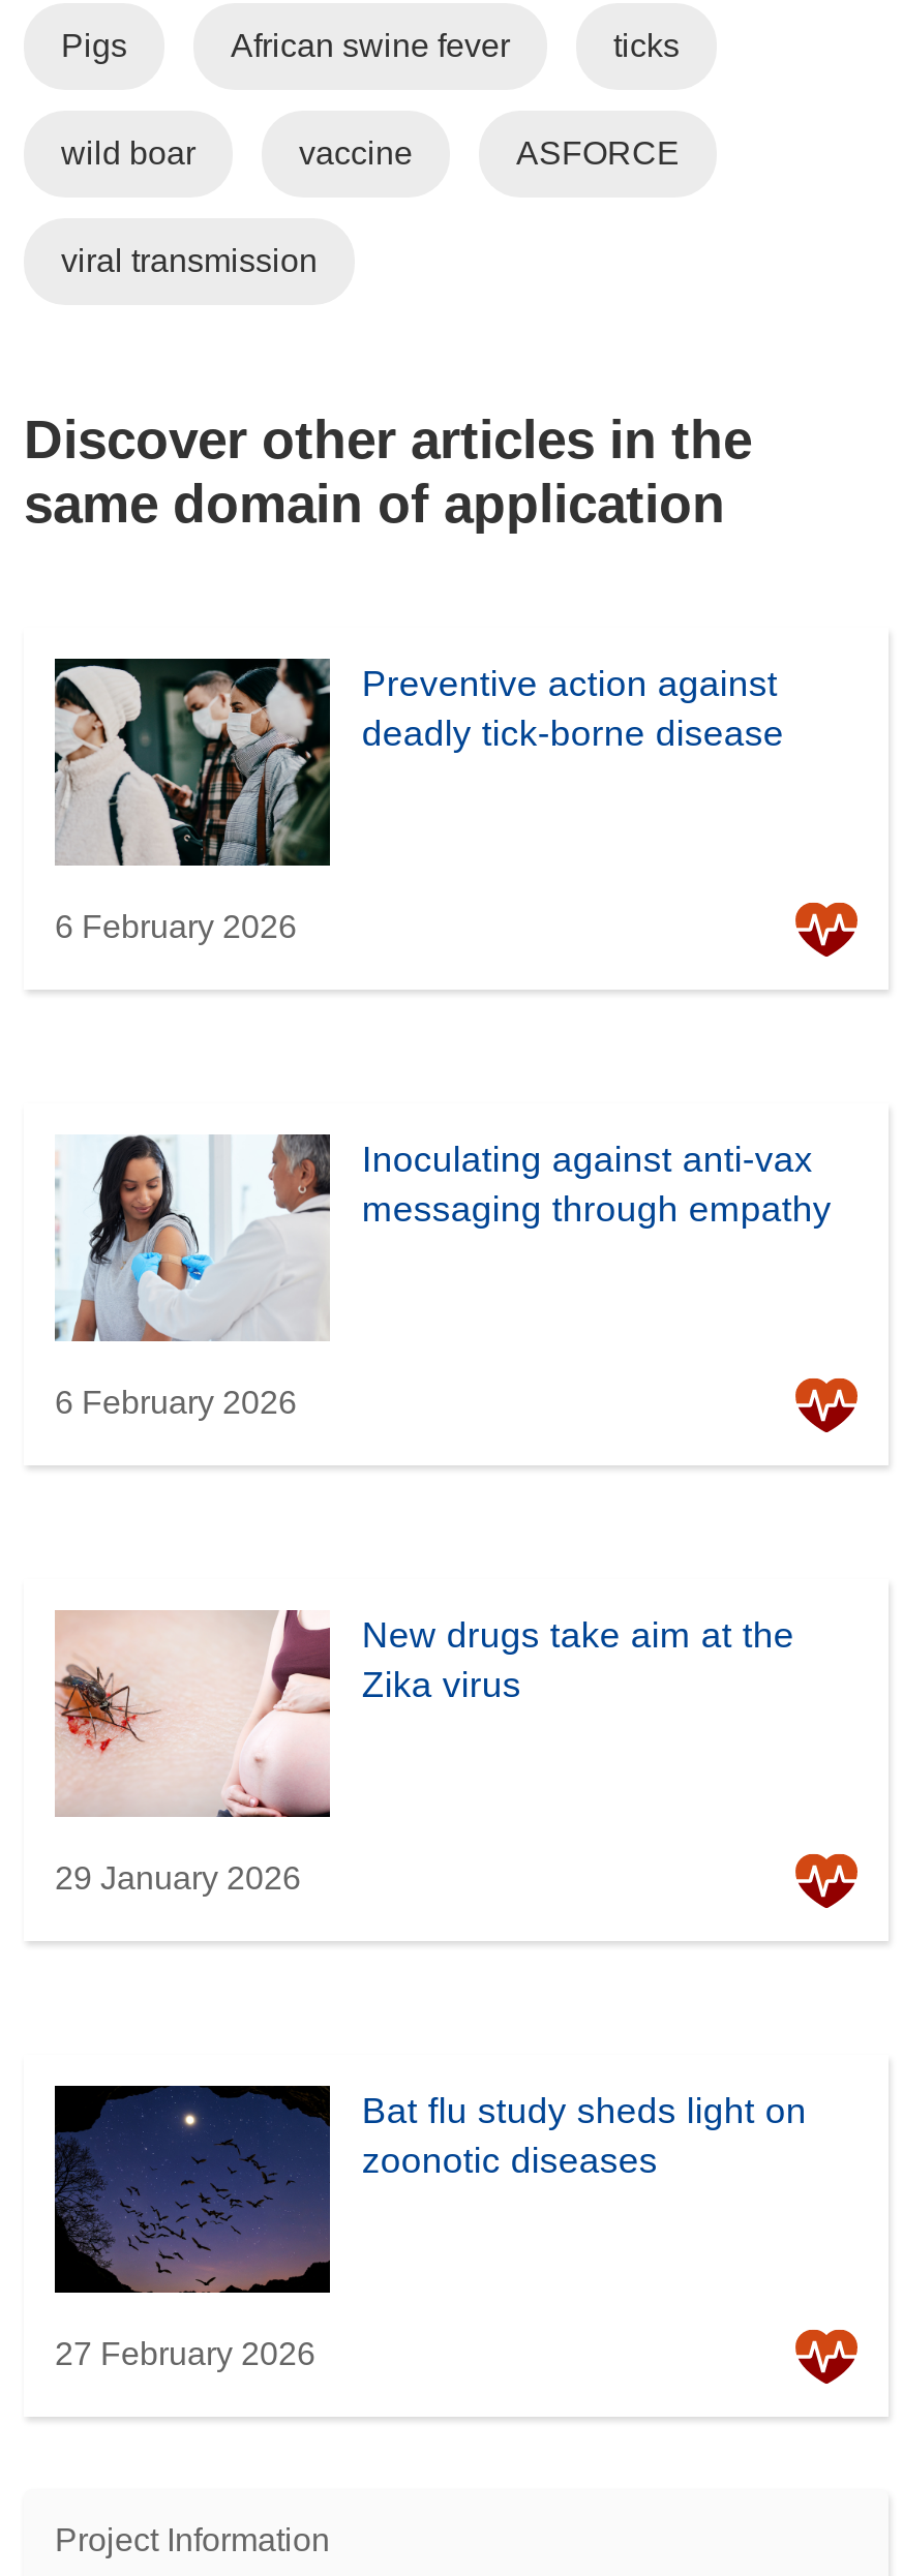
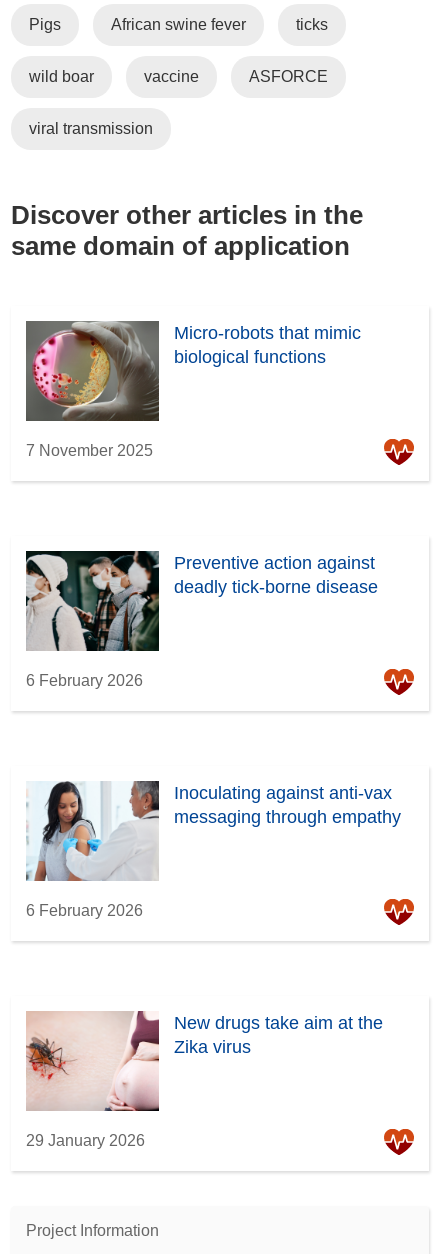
none -> [25,320,361,422] [image] | Micro-robots that mimic | biological functions
none -> [26,442,153,459] 7 November 2025
moved [51,657,831,1896] -> [24,550,401,1149]: [image] | Preventive action against | deadly tick-borne disease | ... | Zika virus | 29 January 2026
[53,2084,806,2295] [image] | Bat flu study sheds light on | zoonotic diseases -> none
[55,2336,315,2371] 27 February 2026 -> none

